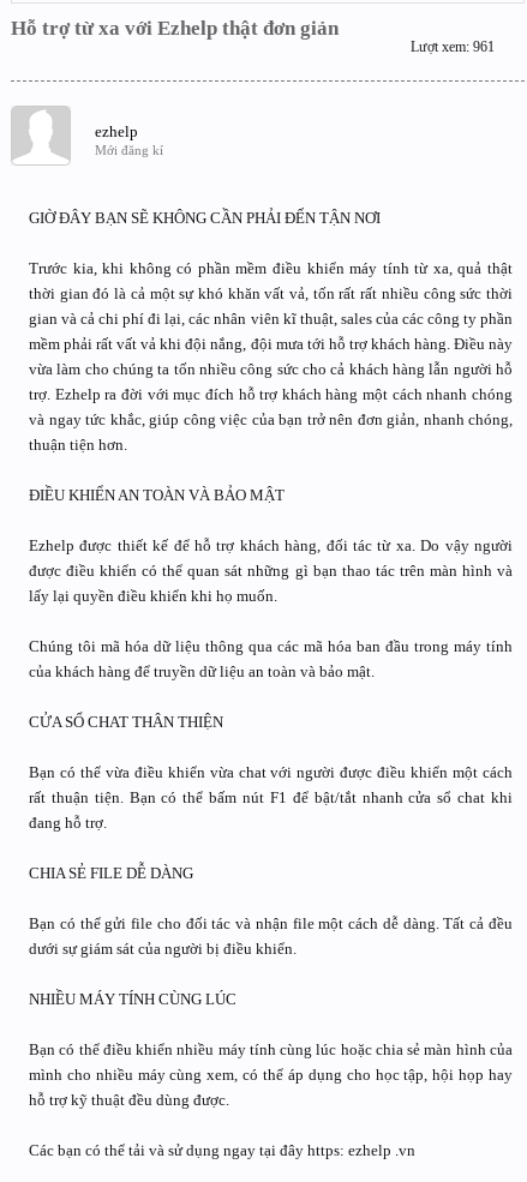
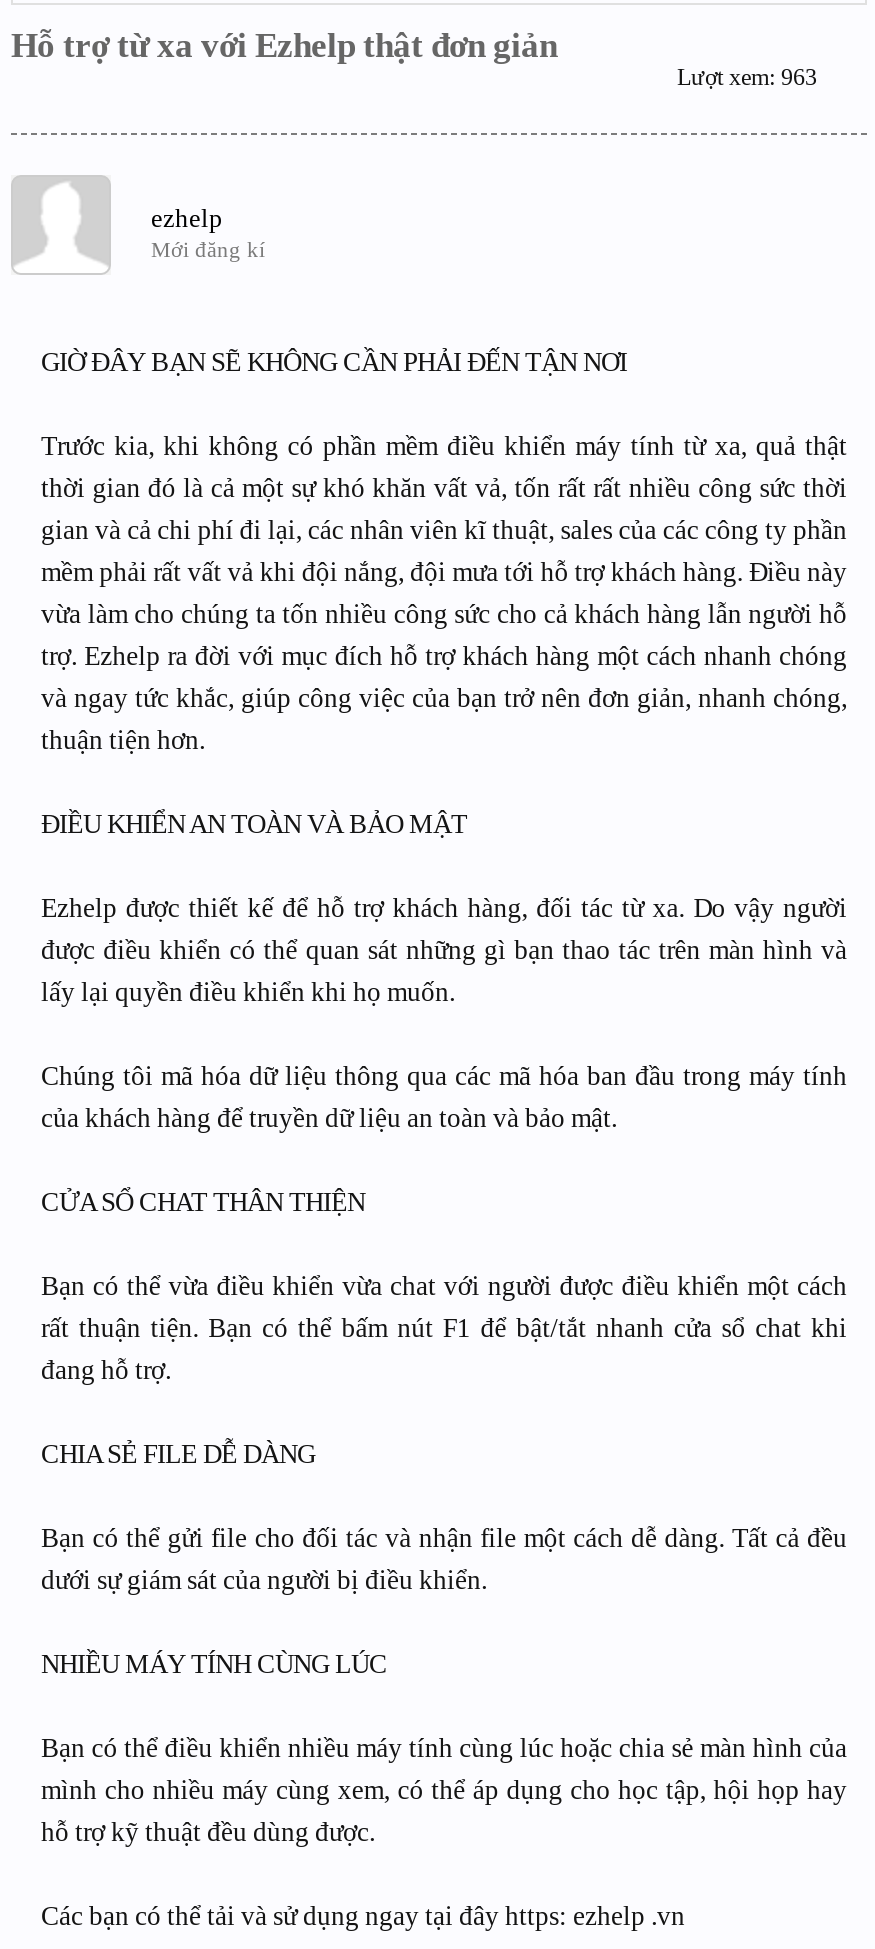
[411,38,495,55] Lượt xem: 961 -> [677,63,817,91] Lượt xem: 963

